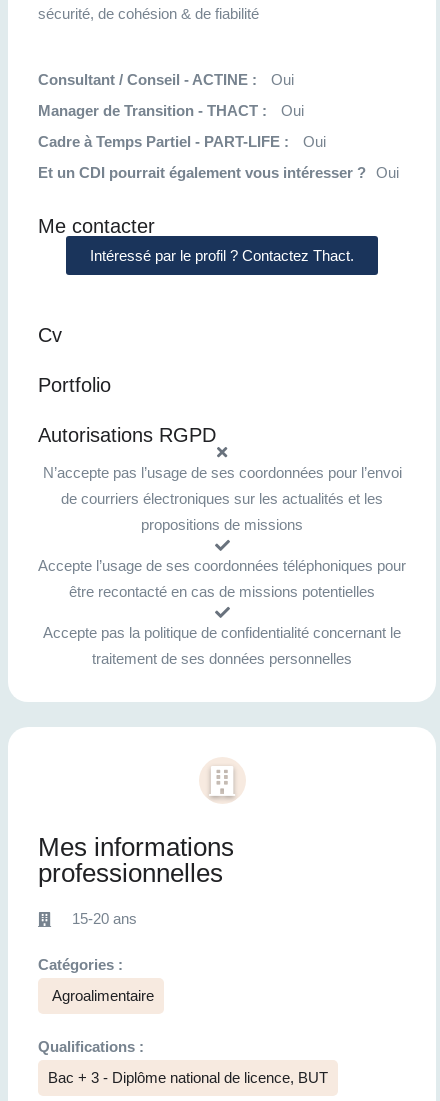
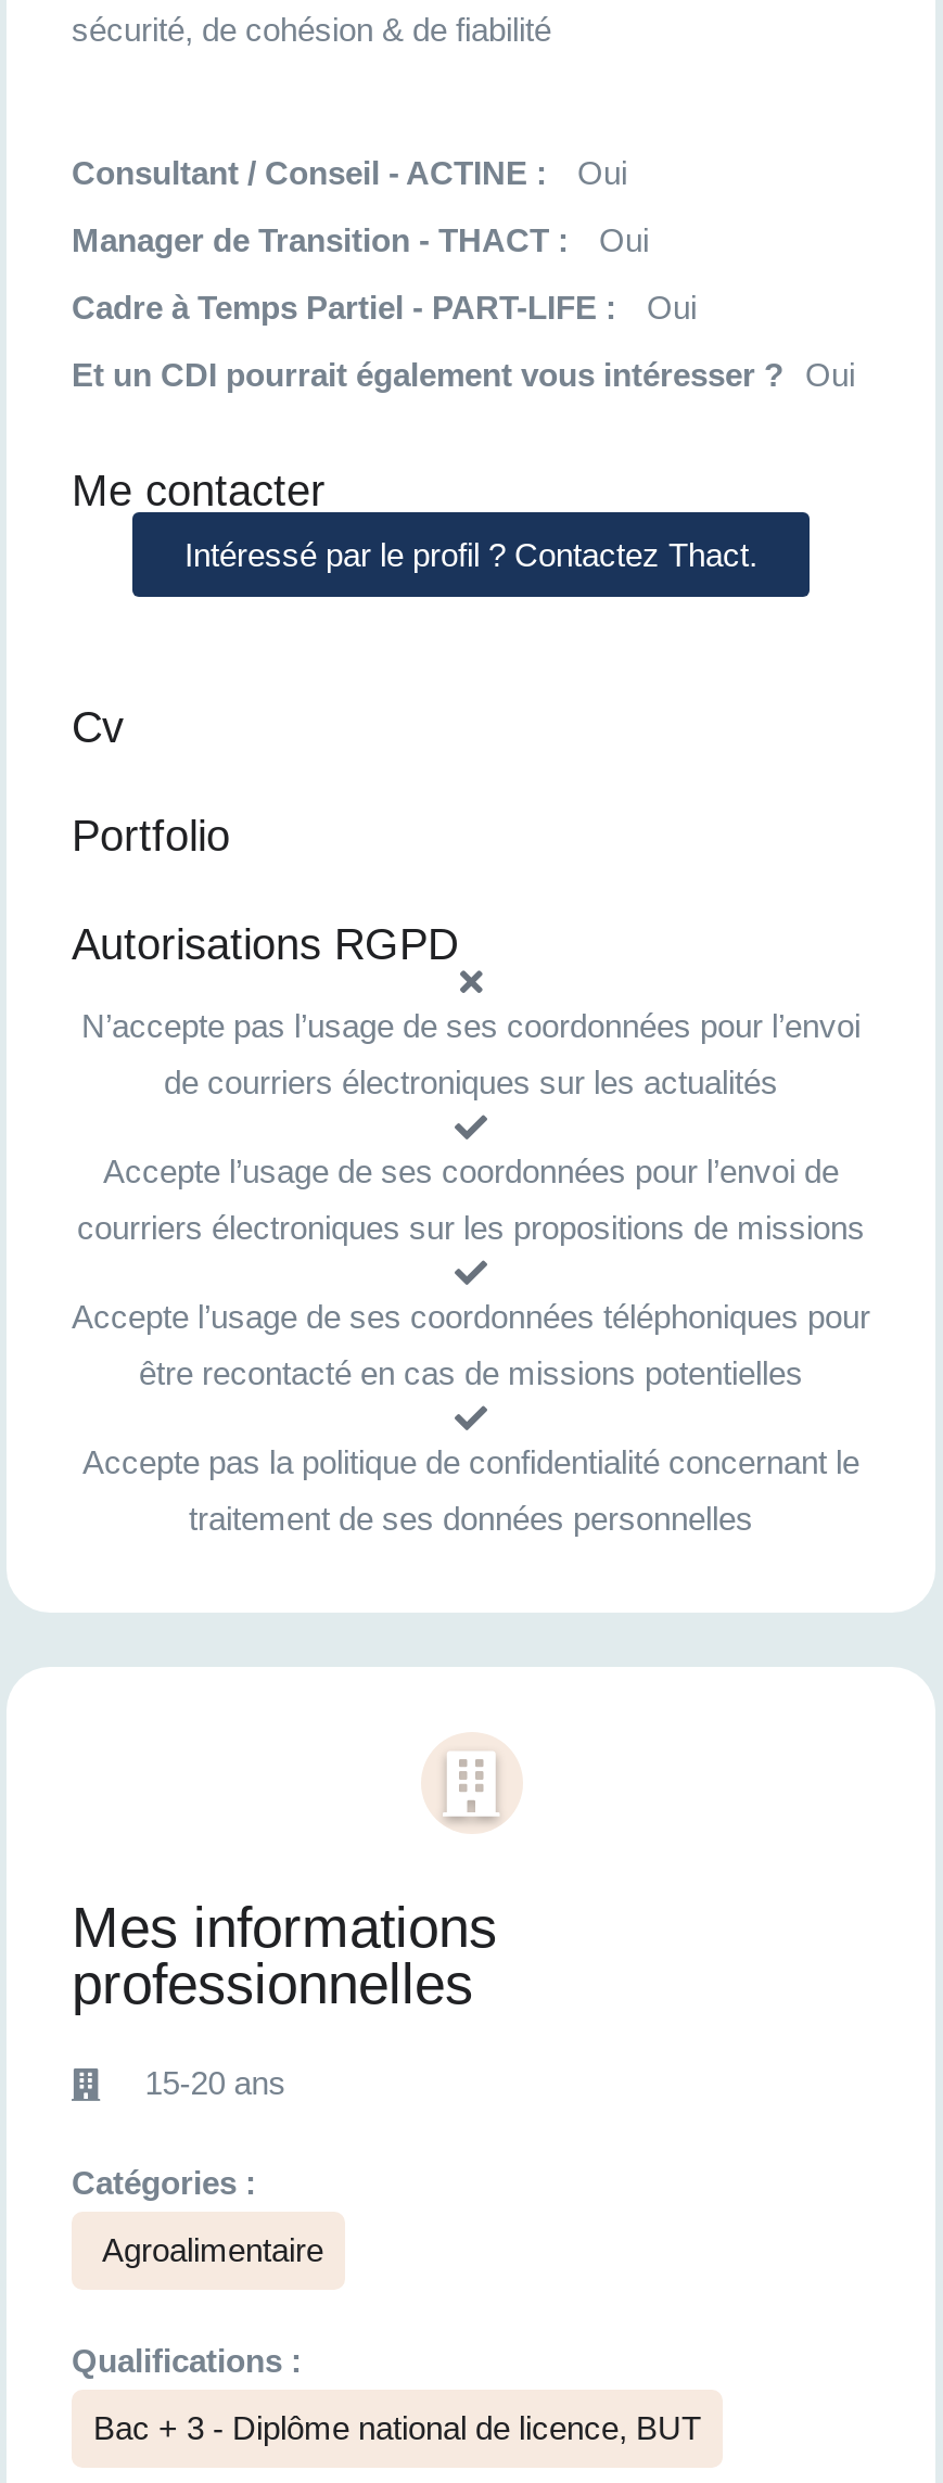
[61,490,383,533] de courriers électroniques sur les actualités et les | propositions de missions -> [77,1064,865,1246] de courriers électroniques sur les actualités | Accepte l’usage de ses coordonnées pour l’envoi de | courriers électroniques sur les propositions de missions

